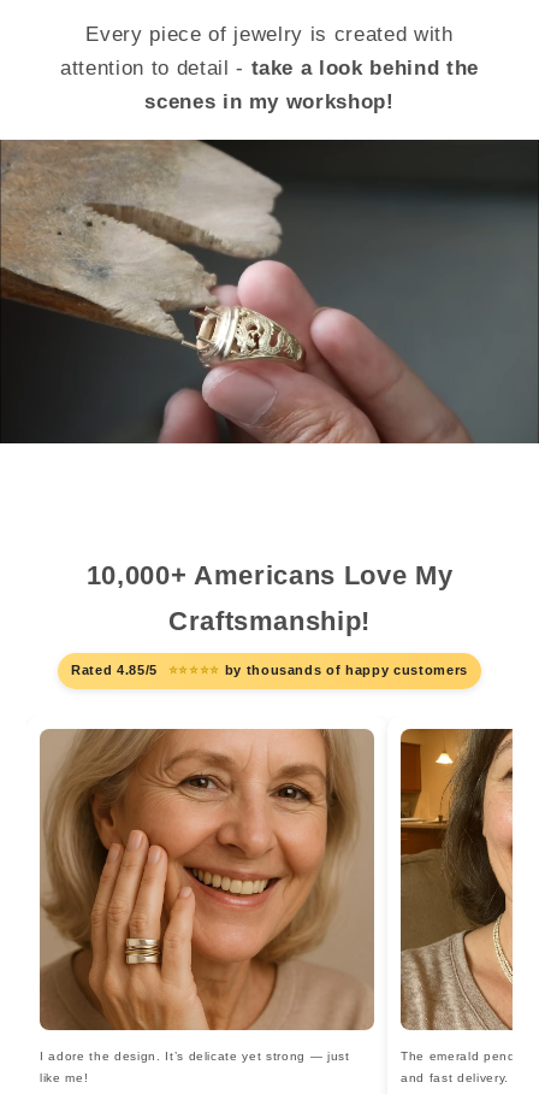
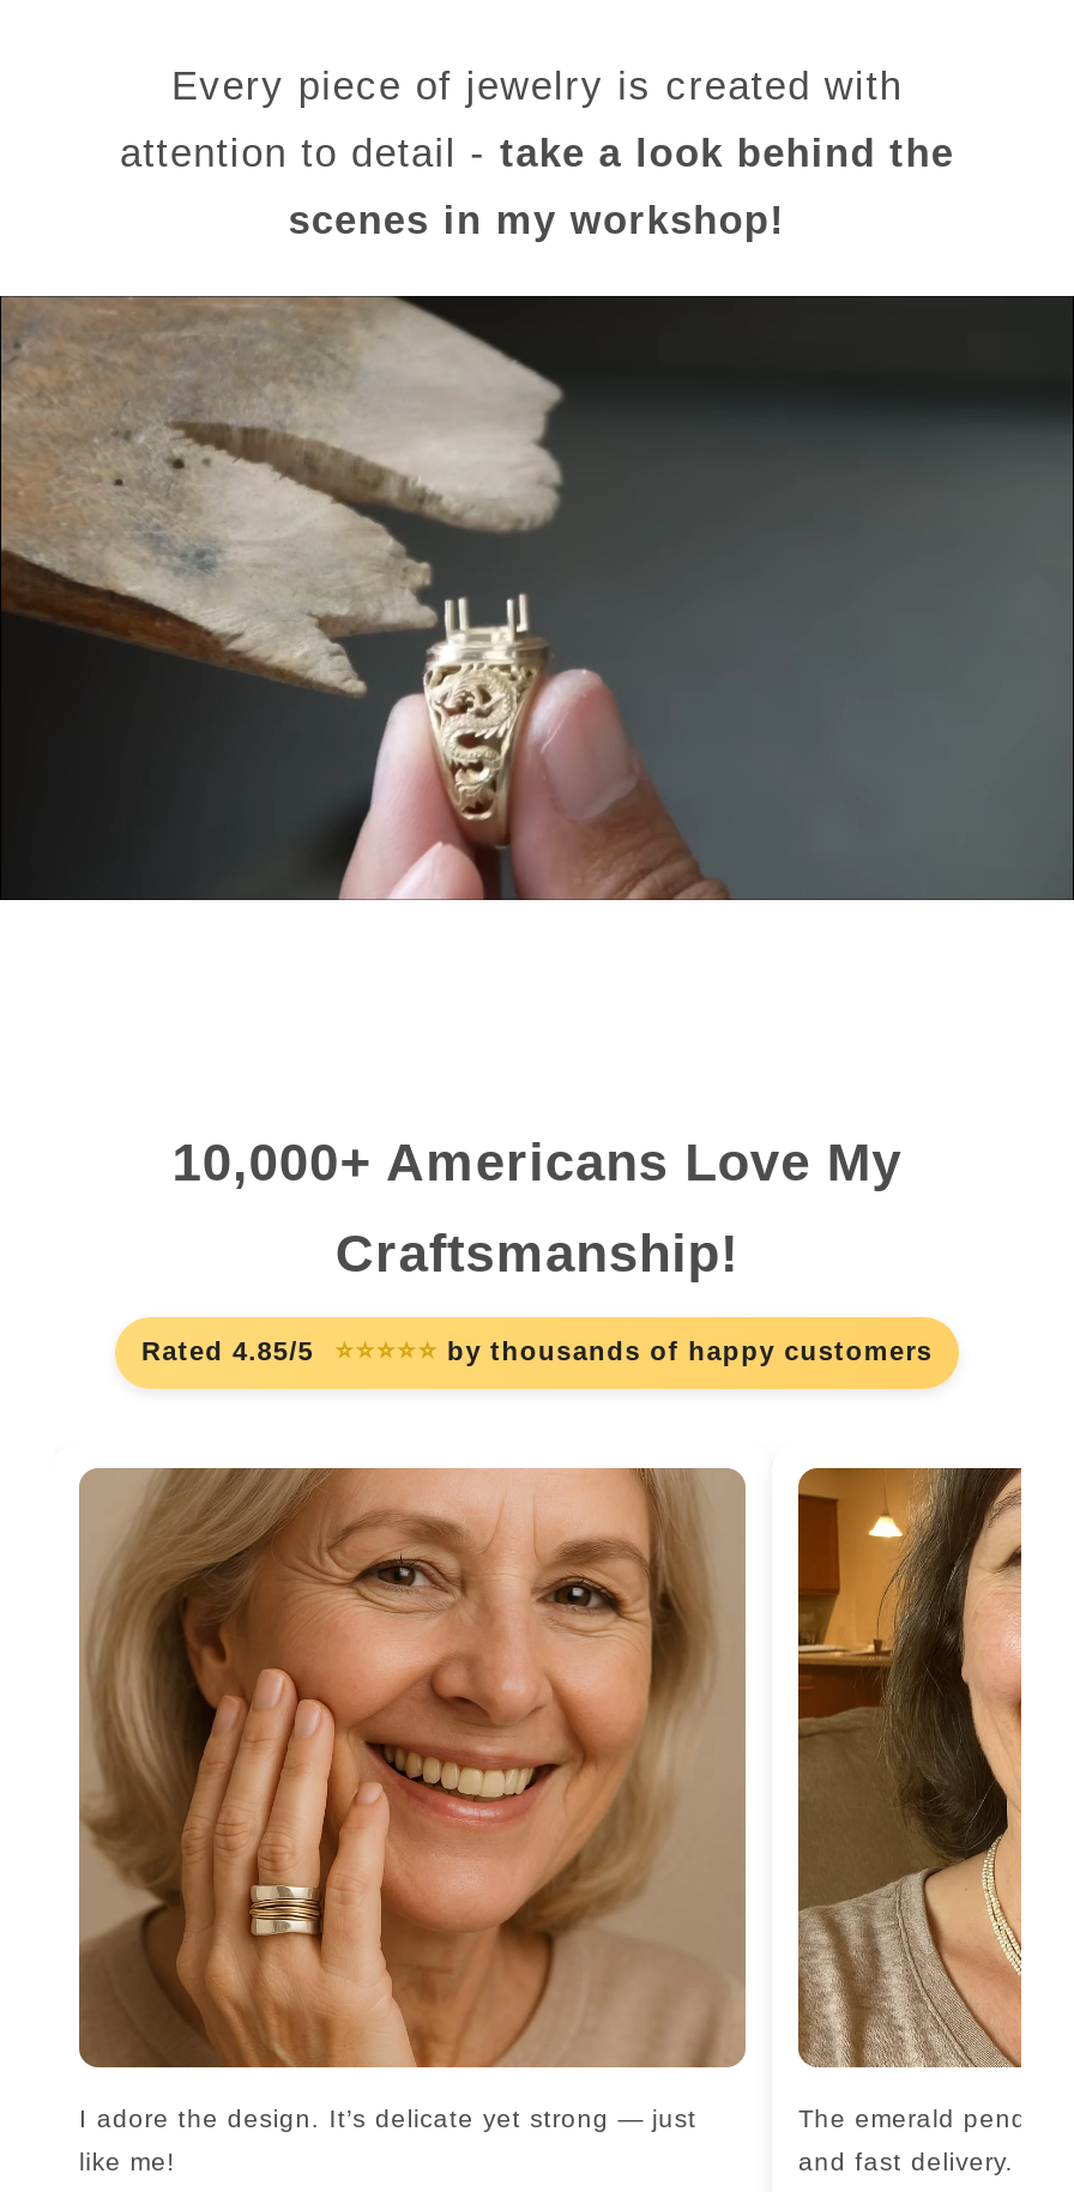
[159,259,467,445] [image] -> [319,533,925,902] [image]

